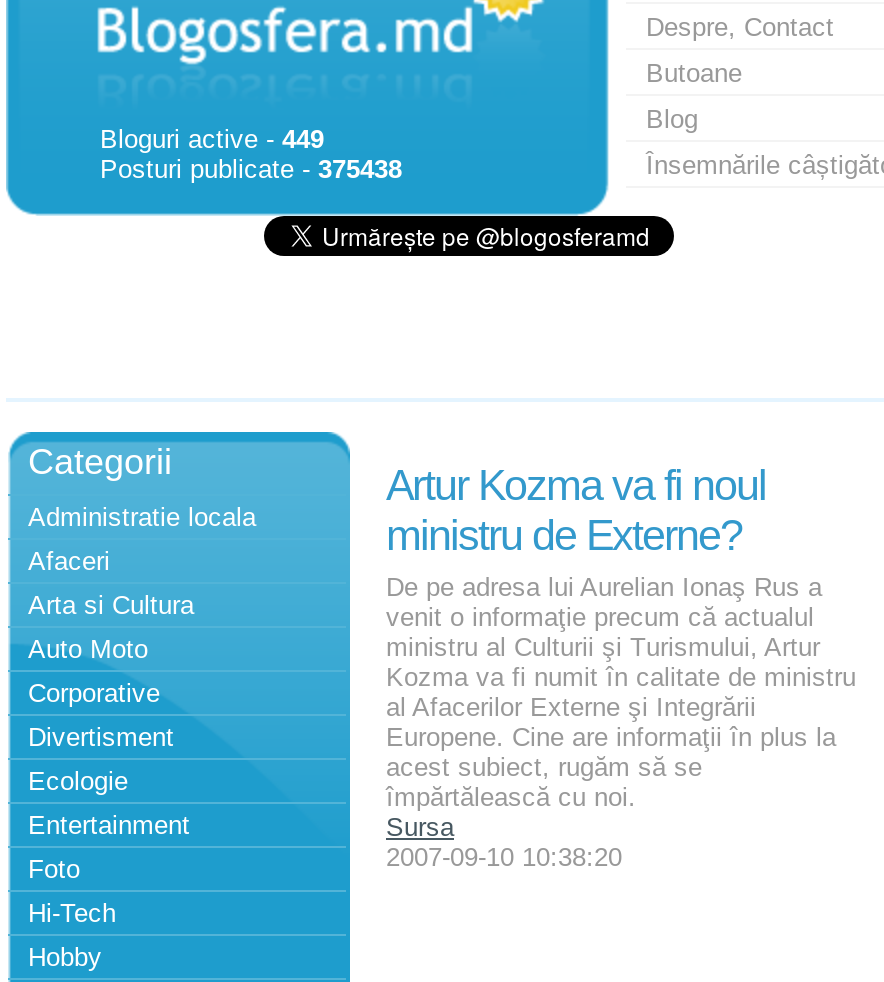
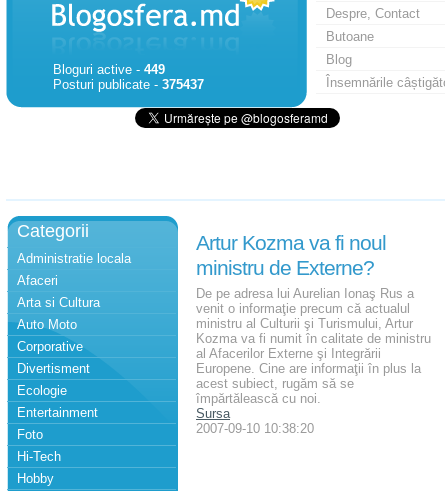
[100,154,402,184] Posturi publicate - 375438 -> [53,77,204,92] Posturi publicate - 375437

